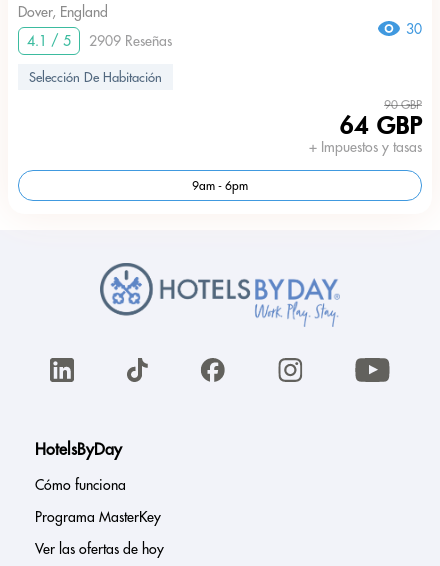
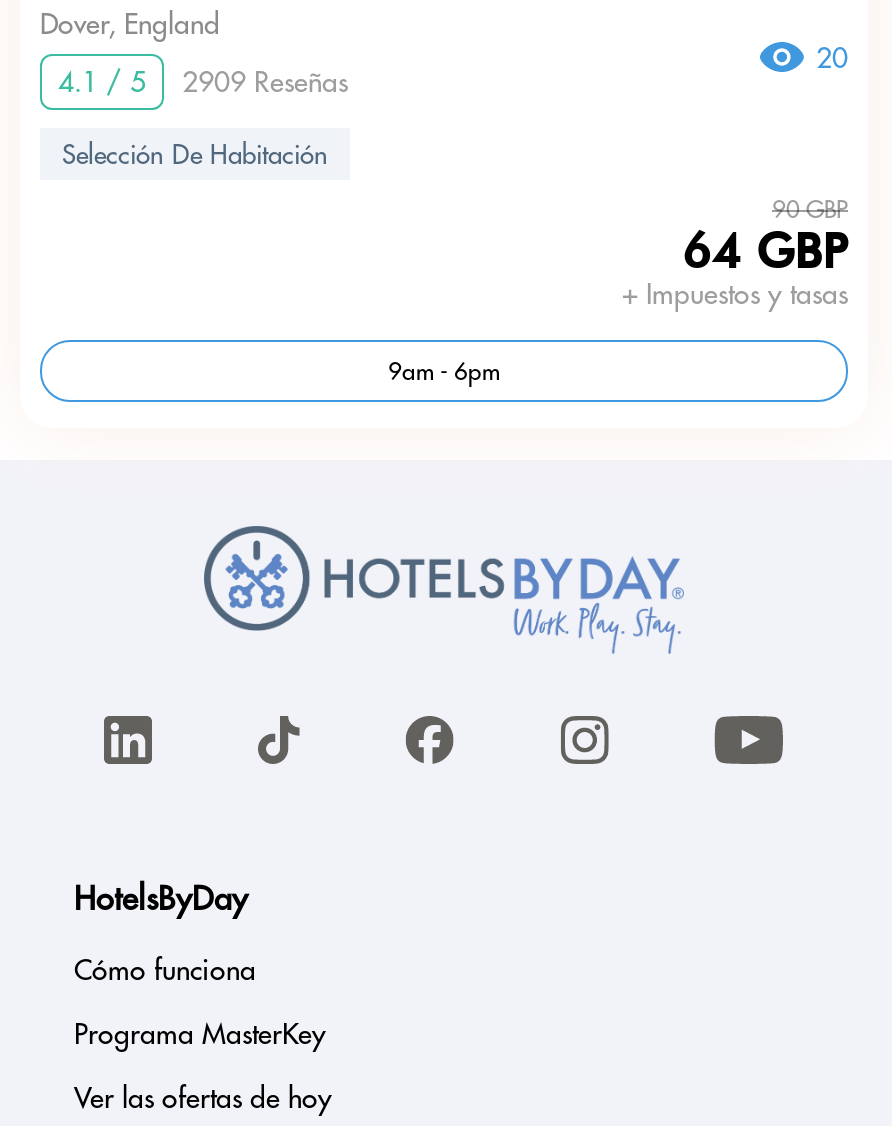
[406,20,422,38] 30 -> [816,40,848,76] 20

